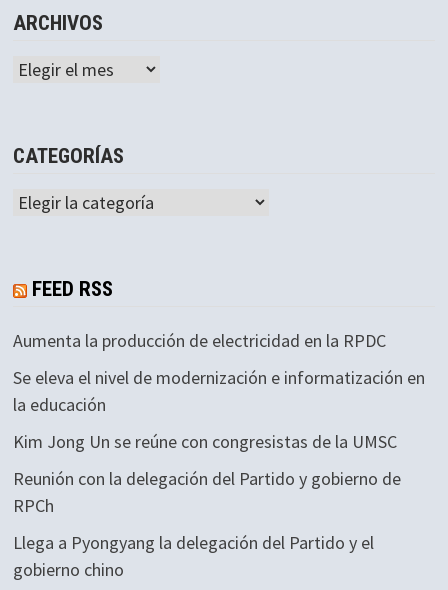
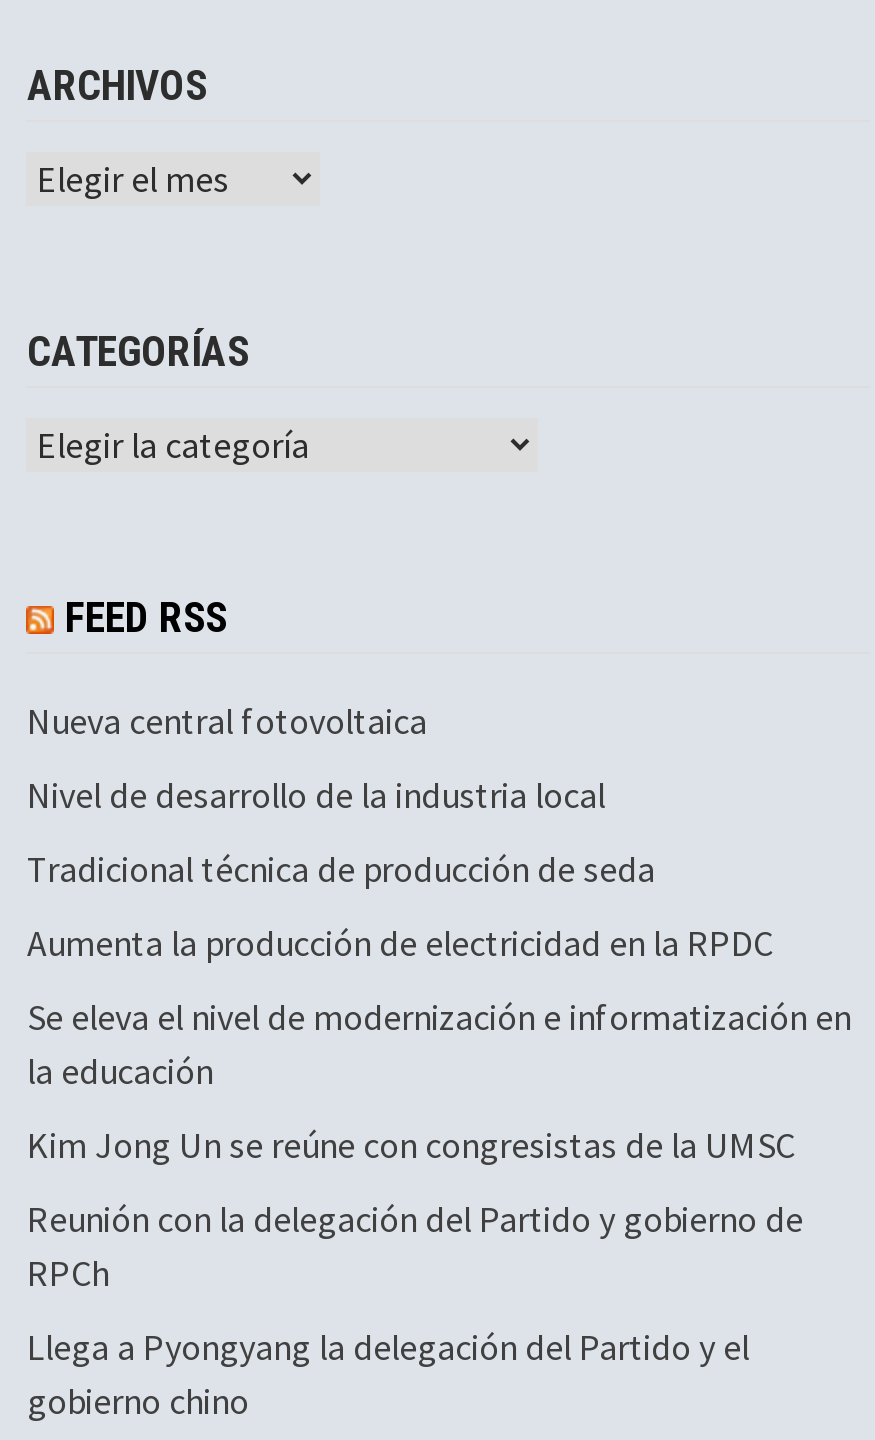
none -> [27,697,655,891] Nueva central fotovoltaica | Nivel de desarrollo de la industria local | Tradicional técnica de producción de seda

